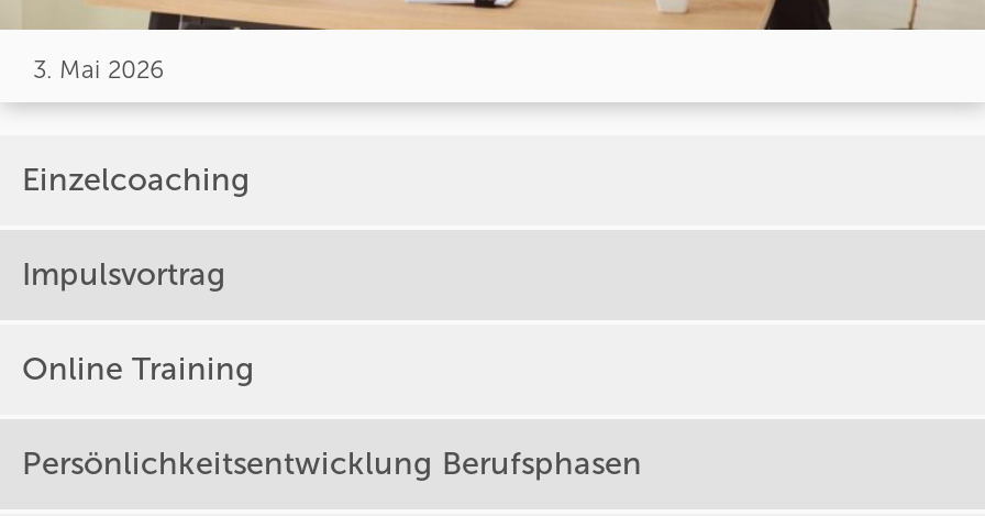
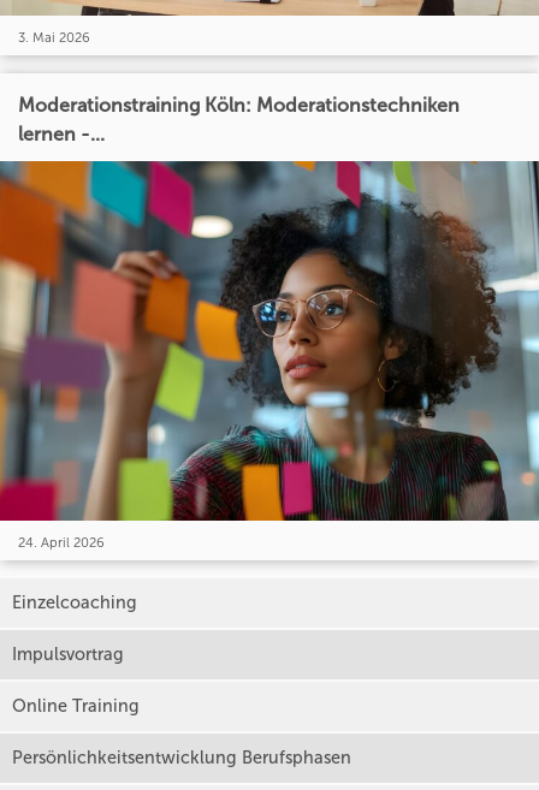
none -> [4,94,535,522] [image] | Moderationstraining Köln: Moderationstechniken | lernen -...
none -> [18,534,105,551] 24. April 2026

